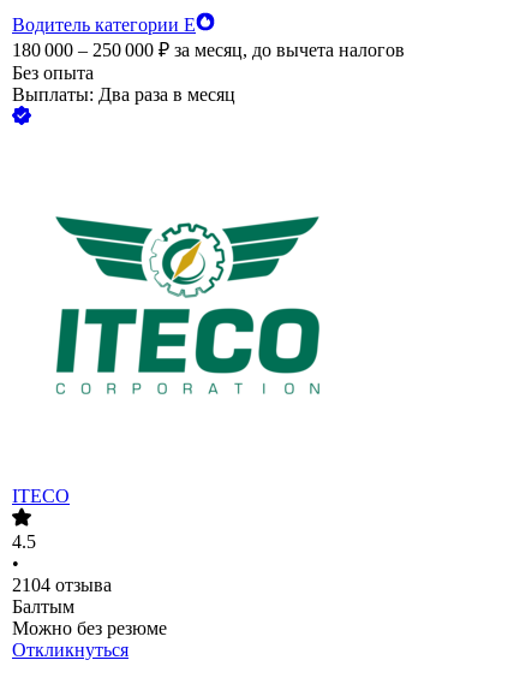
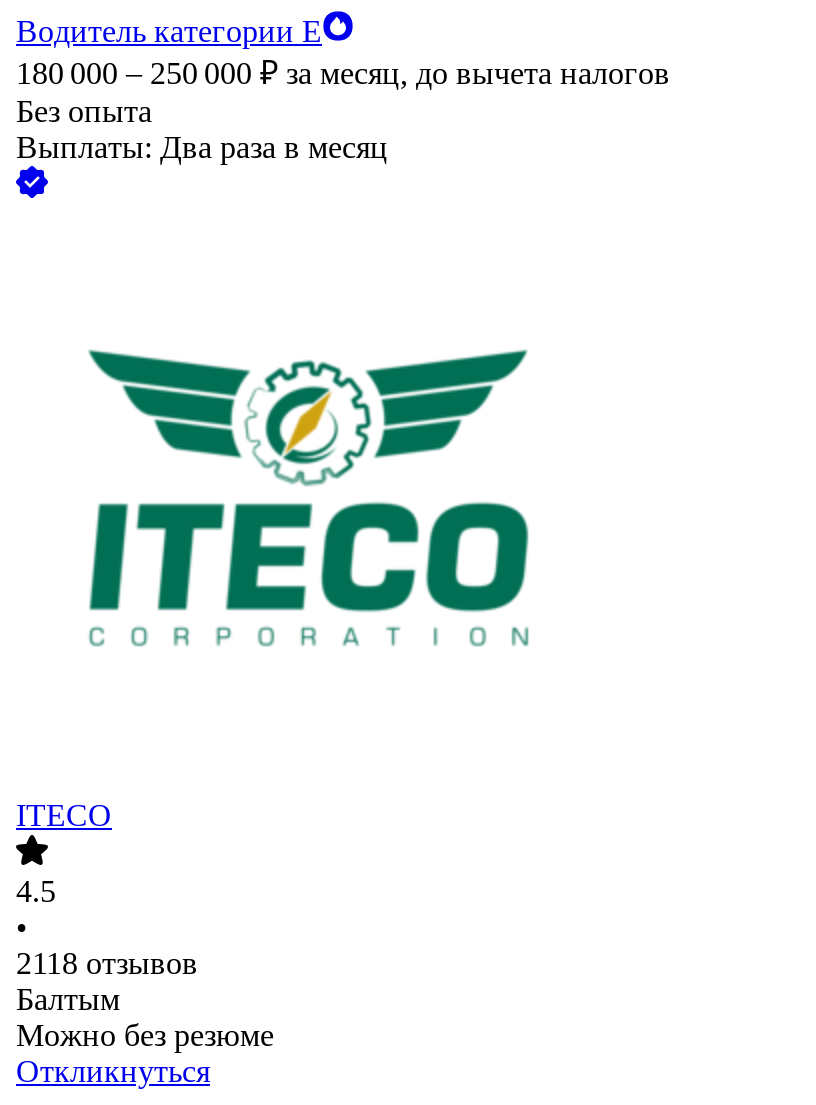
[12,575,112,596] 2104 отзыва -> [16,947,198,981] 2118 отзывов

